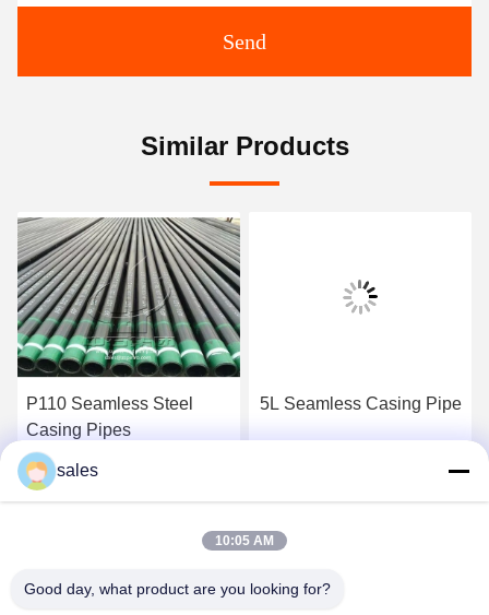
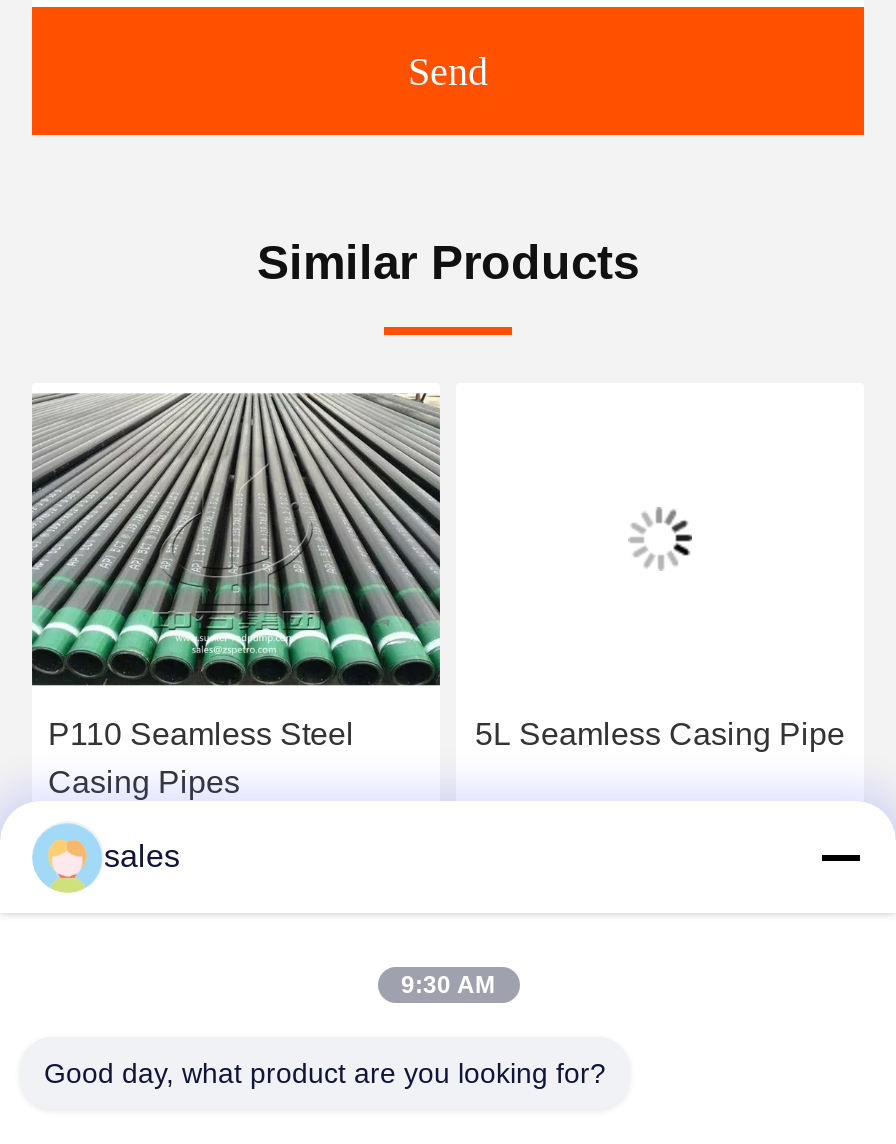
[215,533,274,548] 10:05 AM -> [401,971,495,999] 9:30 AM

